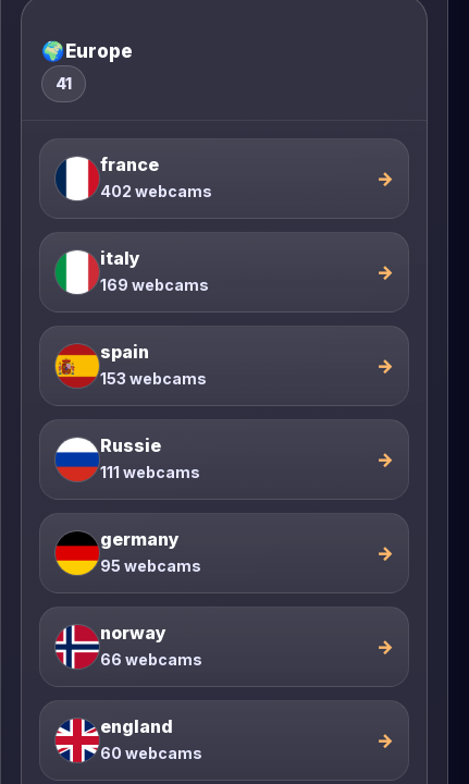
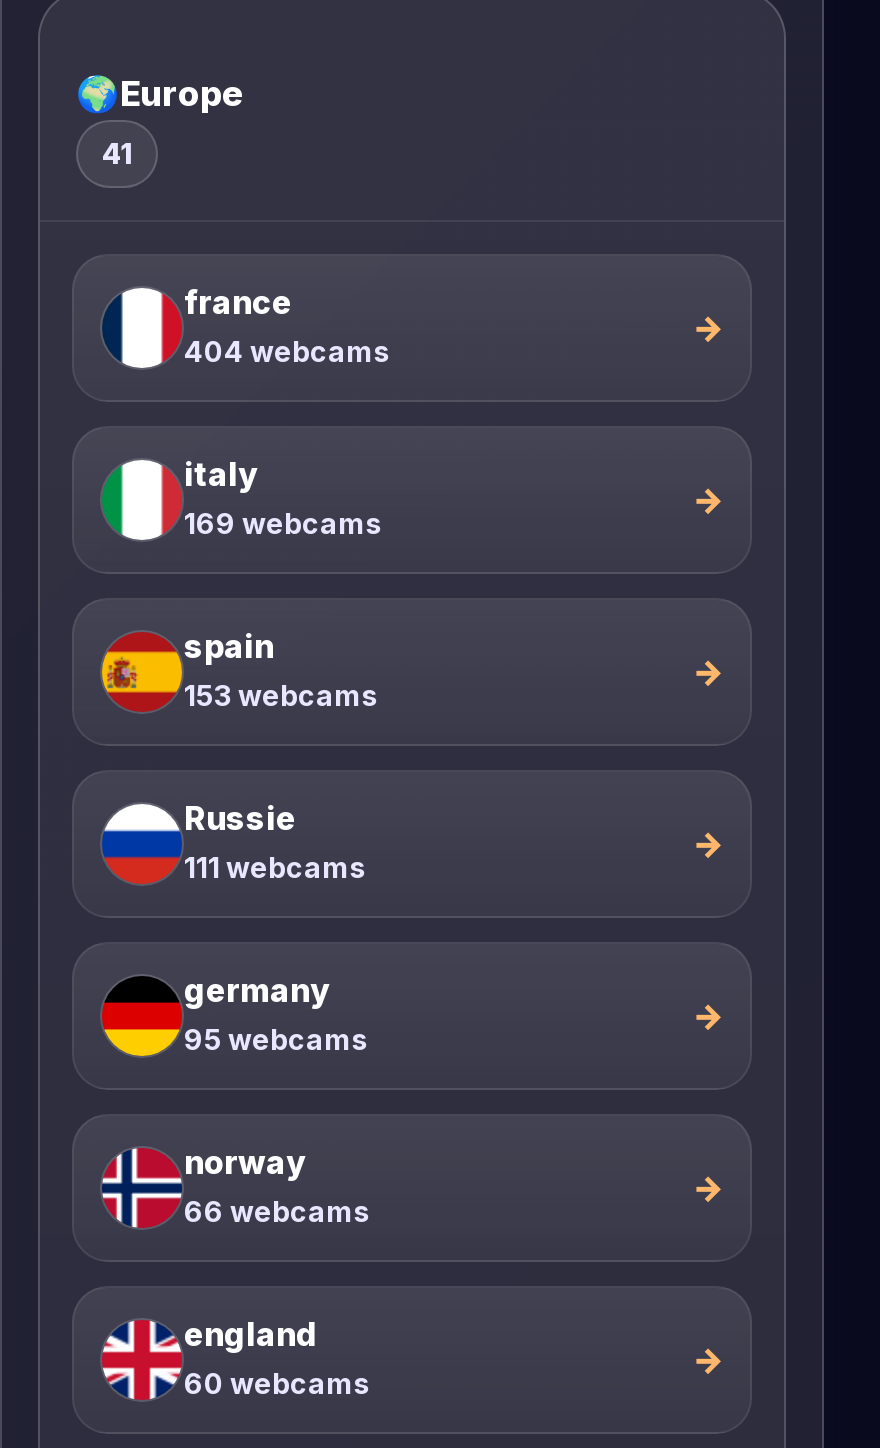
[100,181,212,200] 402 webcams -> [184,333,392,367] 404 webcams

